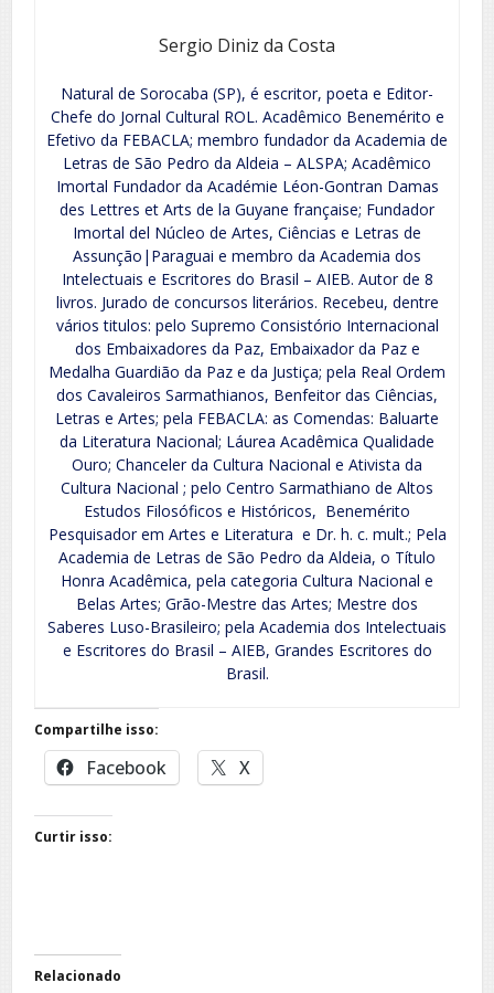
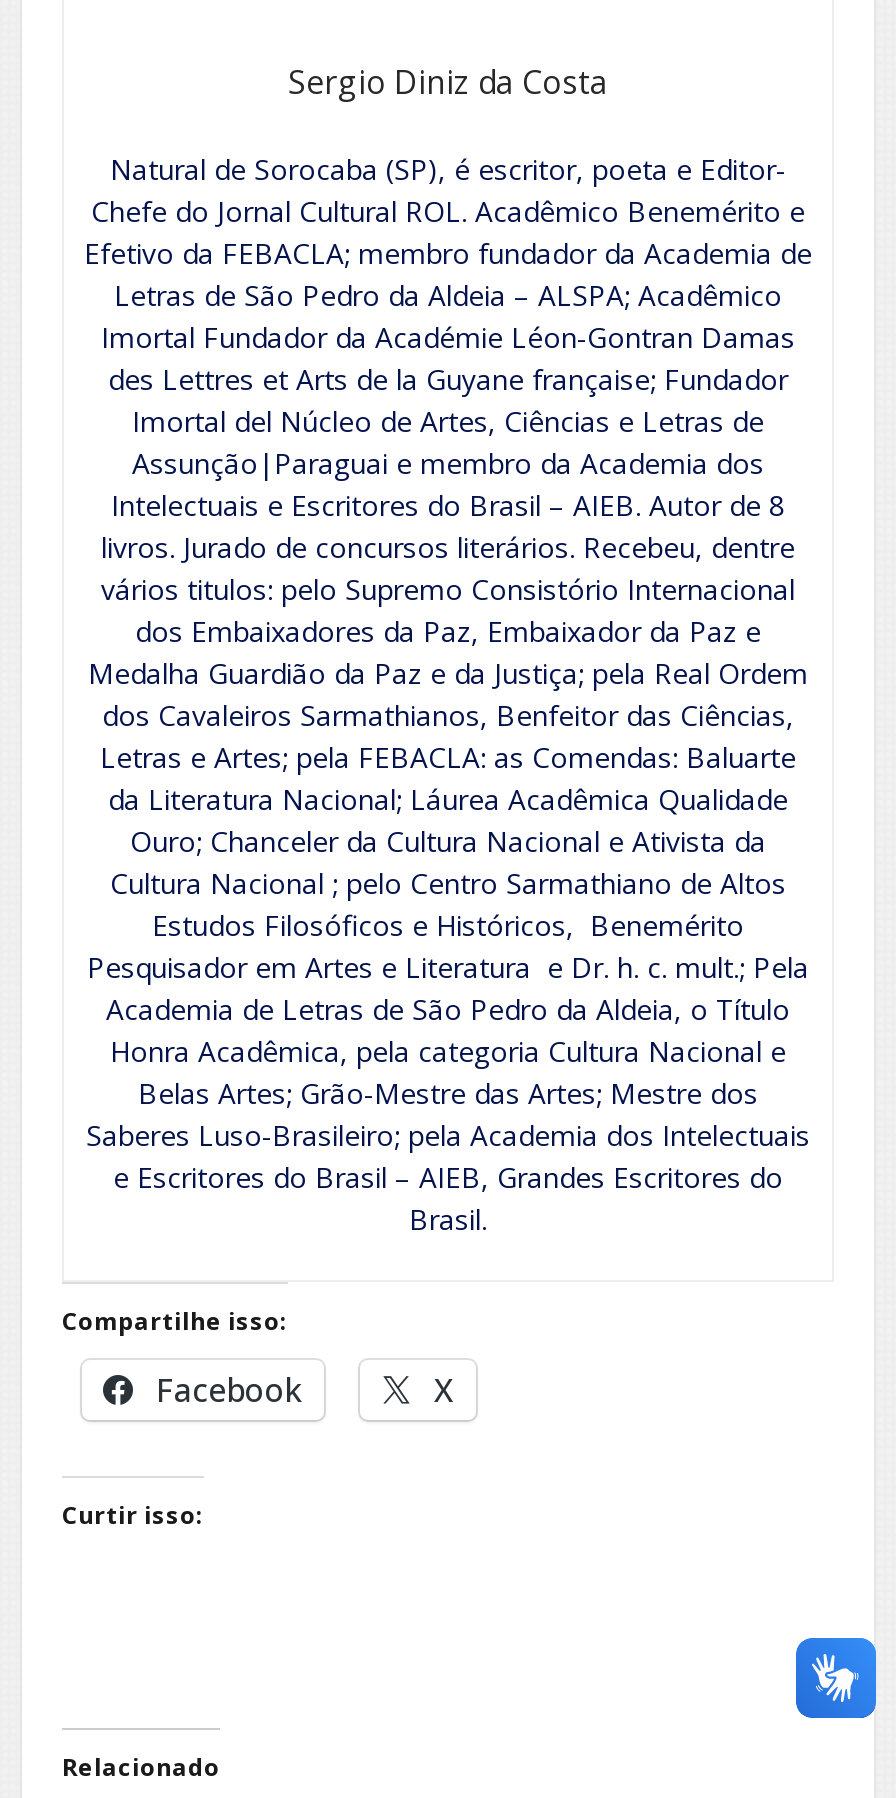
none -> [794,1636,878,1720] [image]

